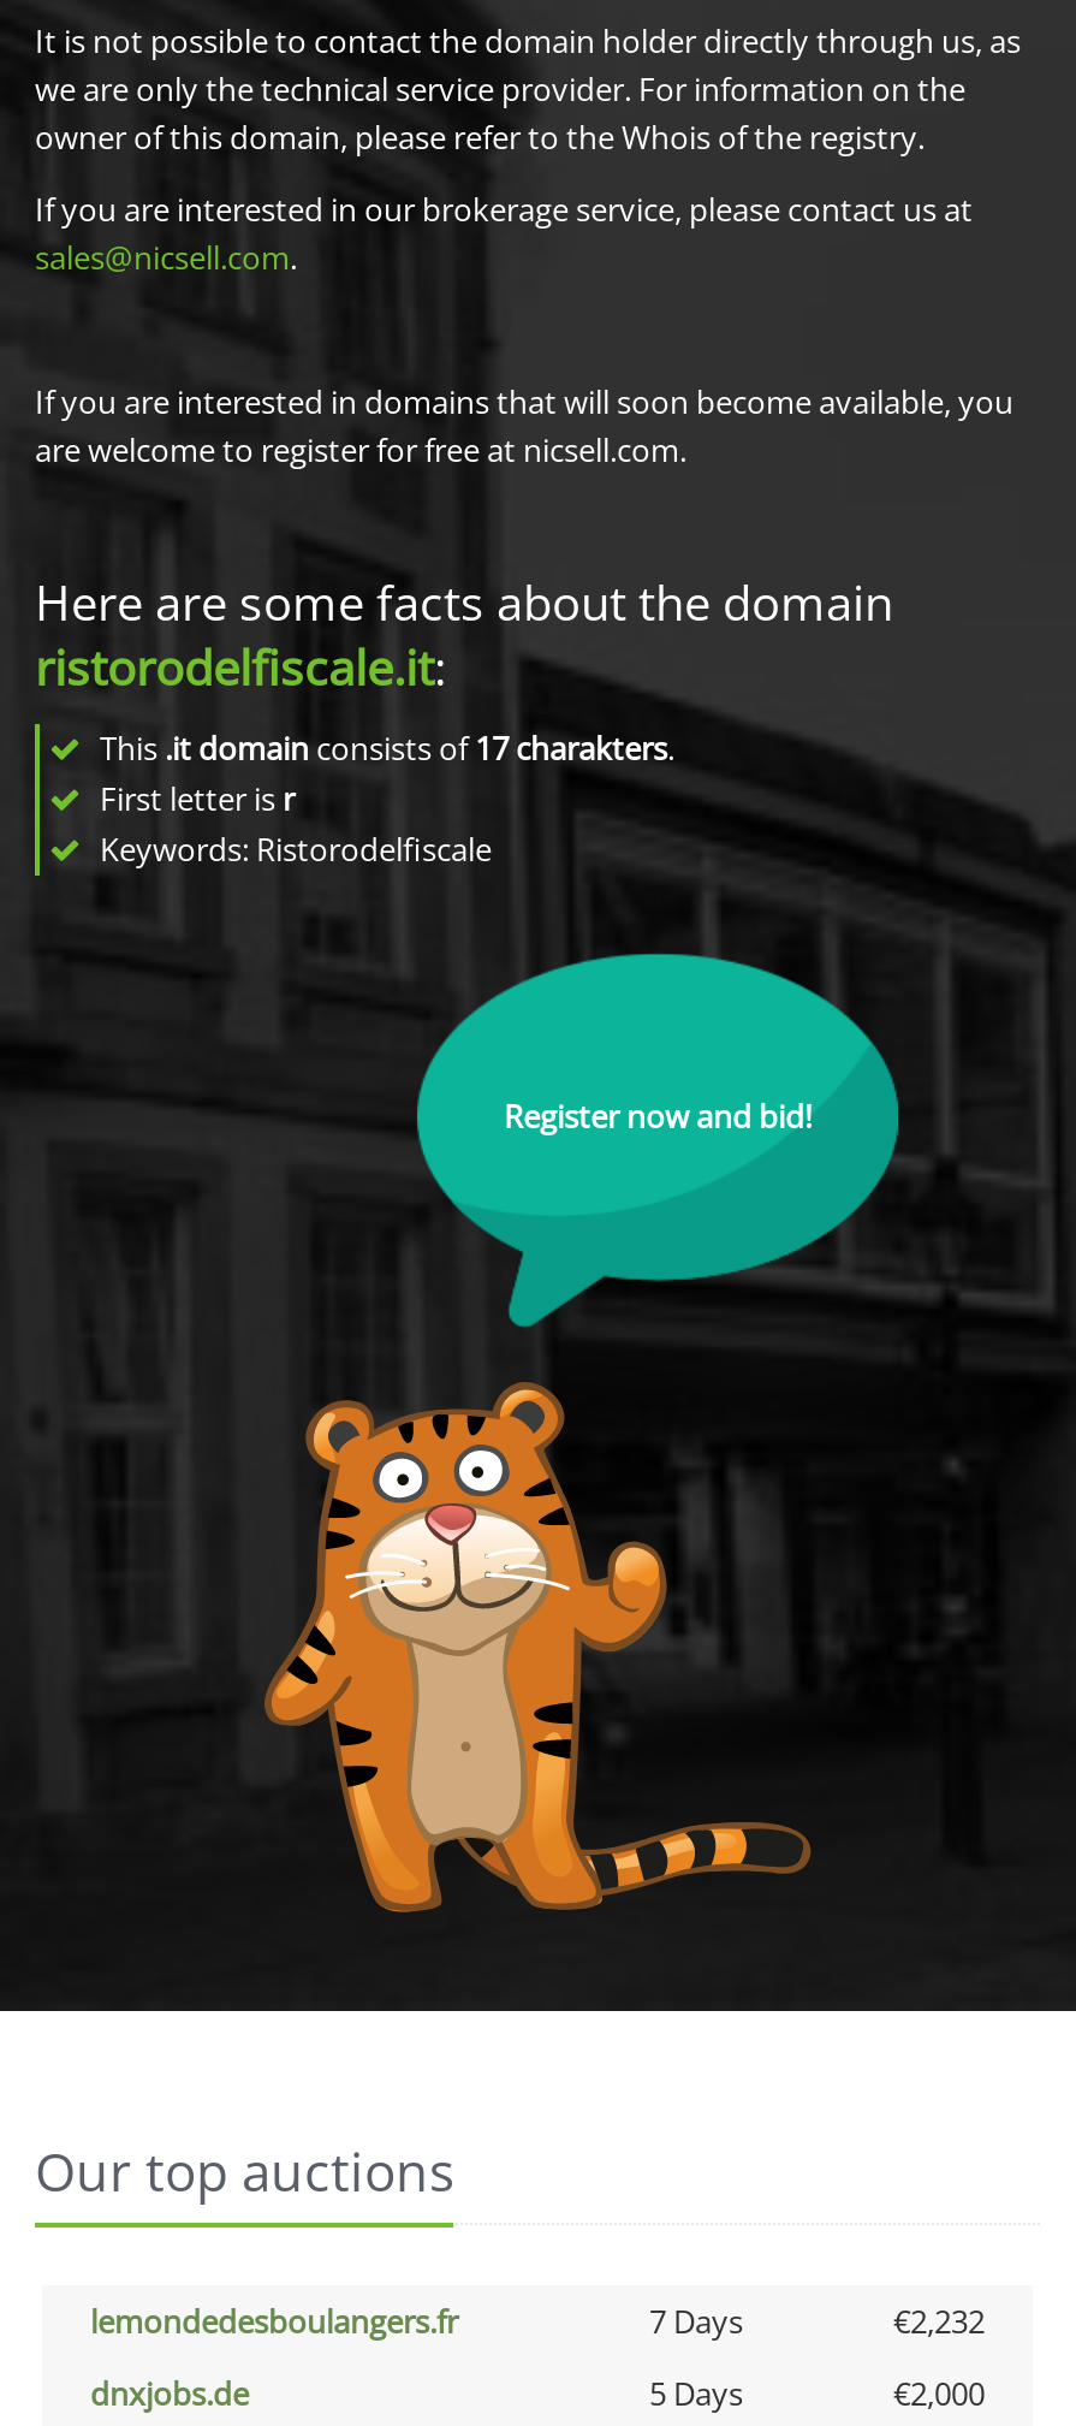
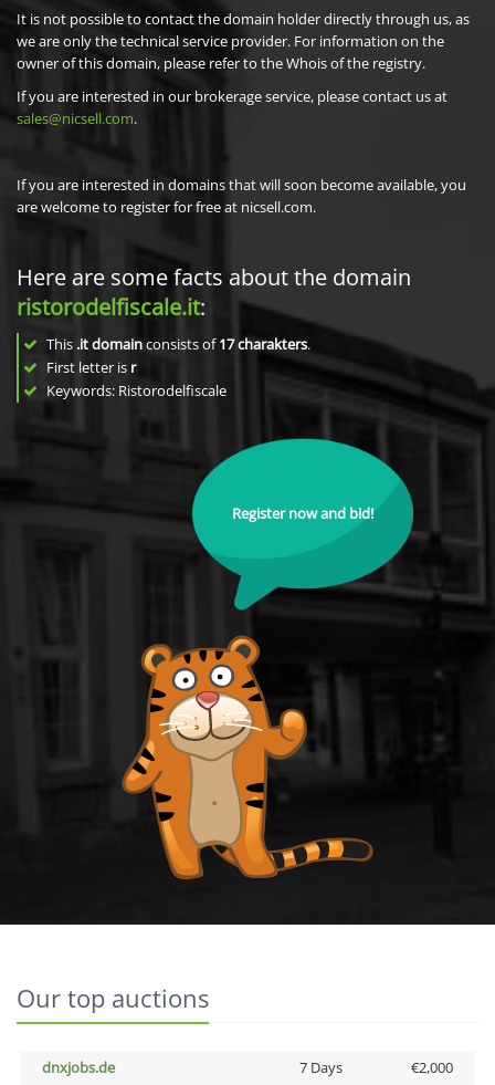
[90,2300,985,2343] lemondedesboulangers.fr | 7 Days | €2,232 -> none
[649,2372,743,2415] 5 Days -> [299,1057,342,1077] 7 Days

